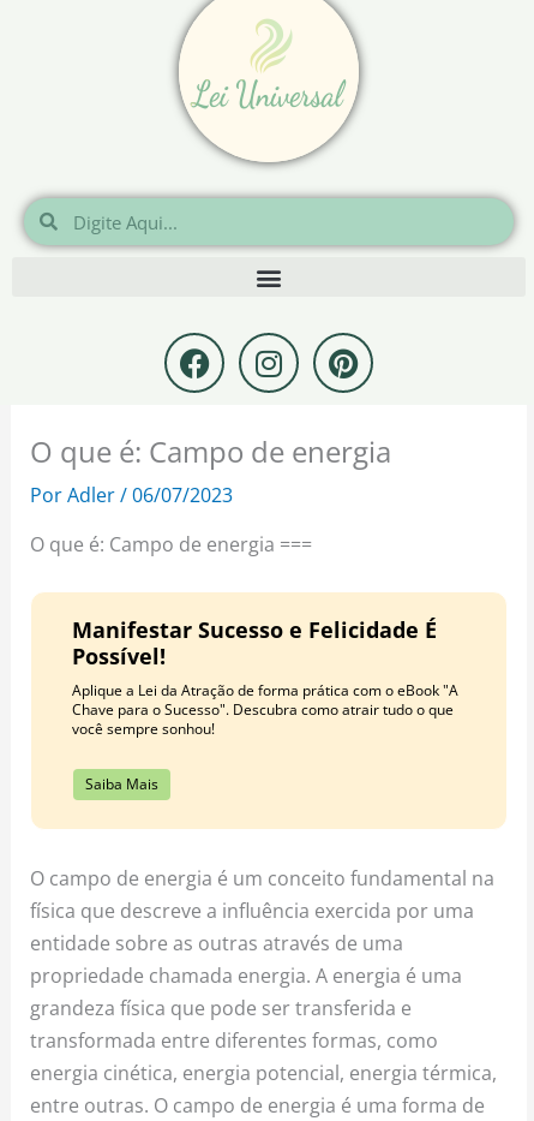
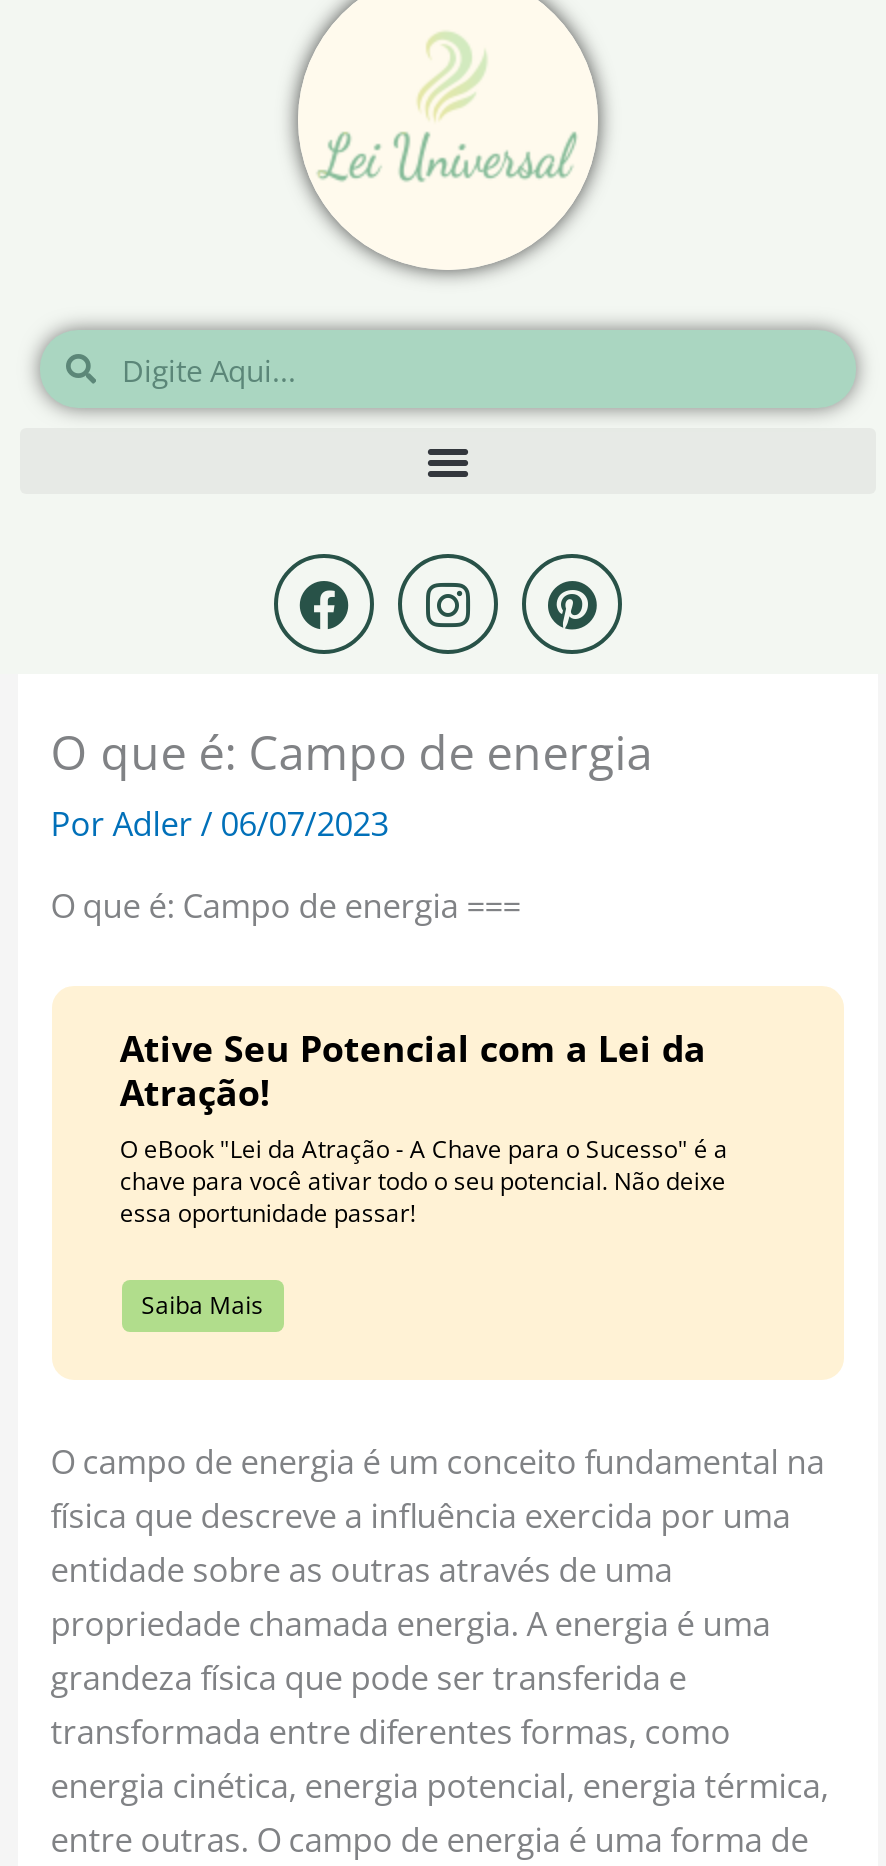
[72,615,458,738] Manifestar Sucesso e Felicidade É | Possível! | Aplique a Lei da Atração de forma prática com o eBook "A | Chave para o Sucesso". Descubra como atrair tudo o que | você sempre sonhou! -> [120,1023,728,1229] Ative Seu Potencial com a Lei da | Atração! | O eBook "Lei da Atração - A Chave para o Sucesso" é a | chave para você ativar todo o seu potencial. Não deixe | essa oportunidade passar!

